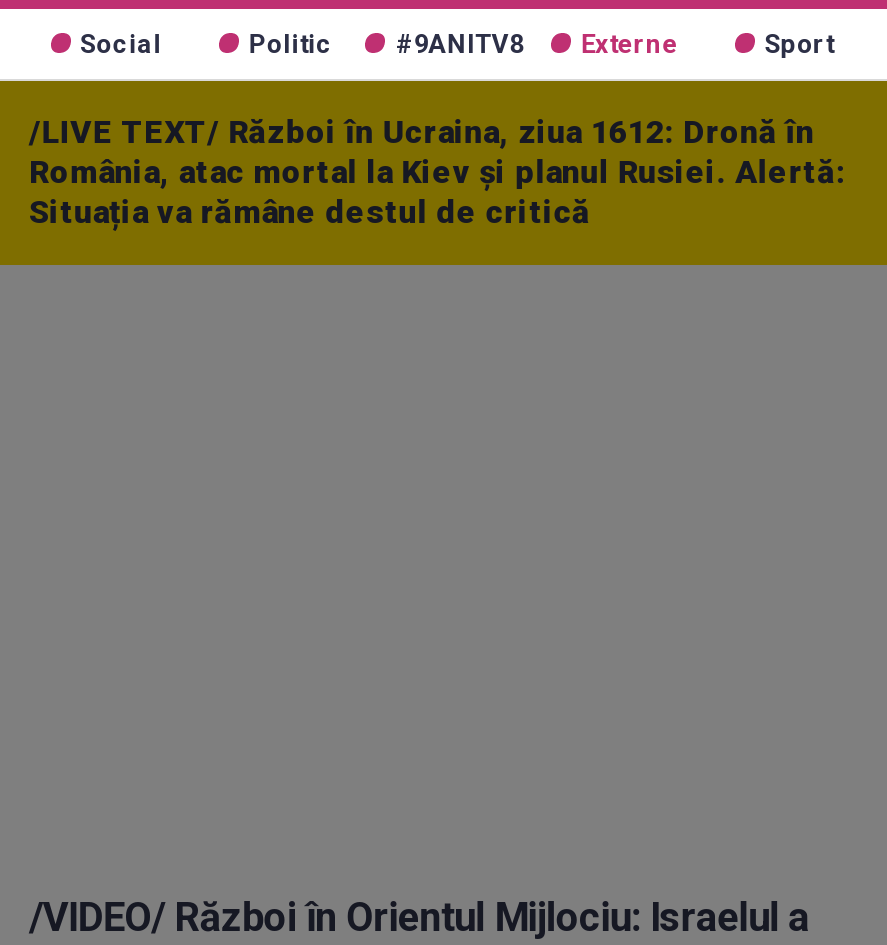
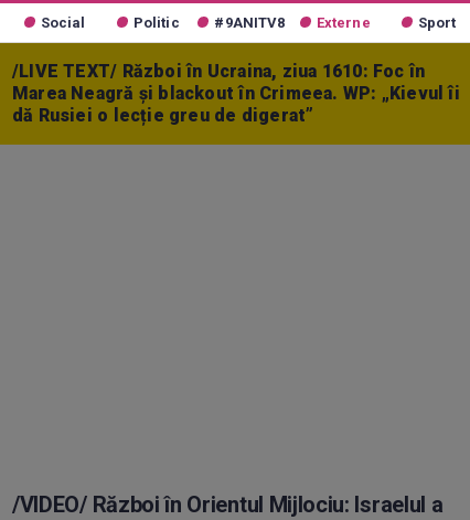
[29,113,846,231] /LIVE TEXT/ Război în Ucraina, ziua 1612: Dronă în | România, atac mortal la Kiev și planul Rusiei. Alertă: | Situația va rămâne destul de critică -> [12,61,460,126] /LIVE TEXT/ Război în Ucraina, ziua 1610: Foc în | Marea Neagră și blackout în Crimeea. WP: „Kievul îi | dă Rusiei o lecție greu de digerat”

